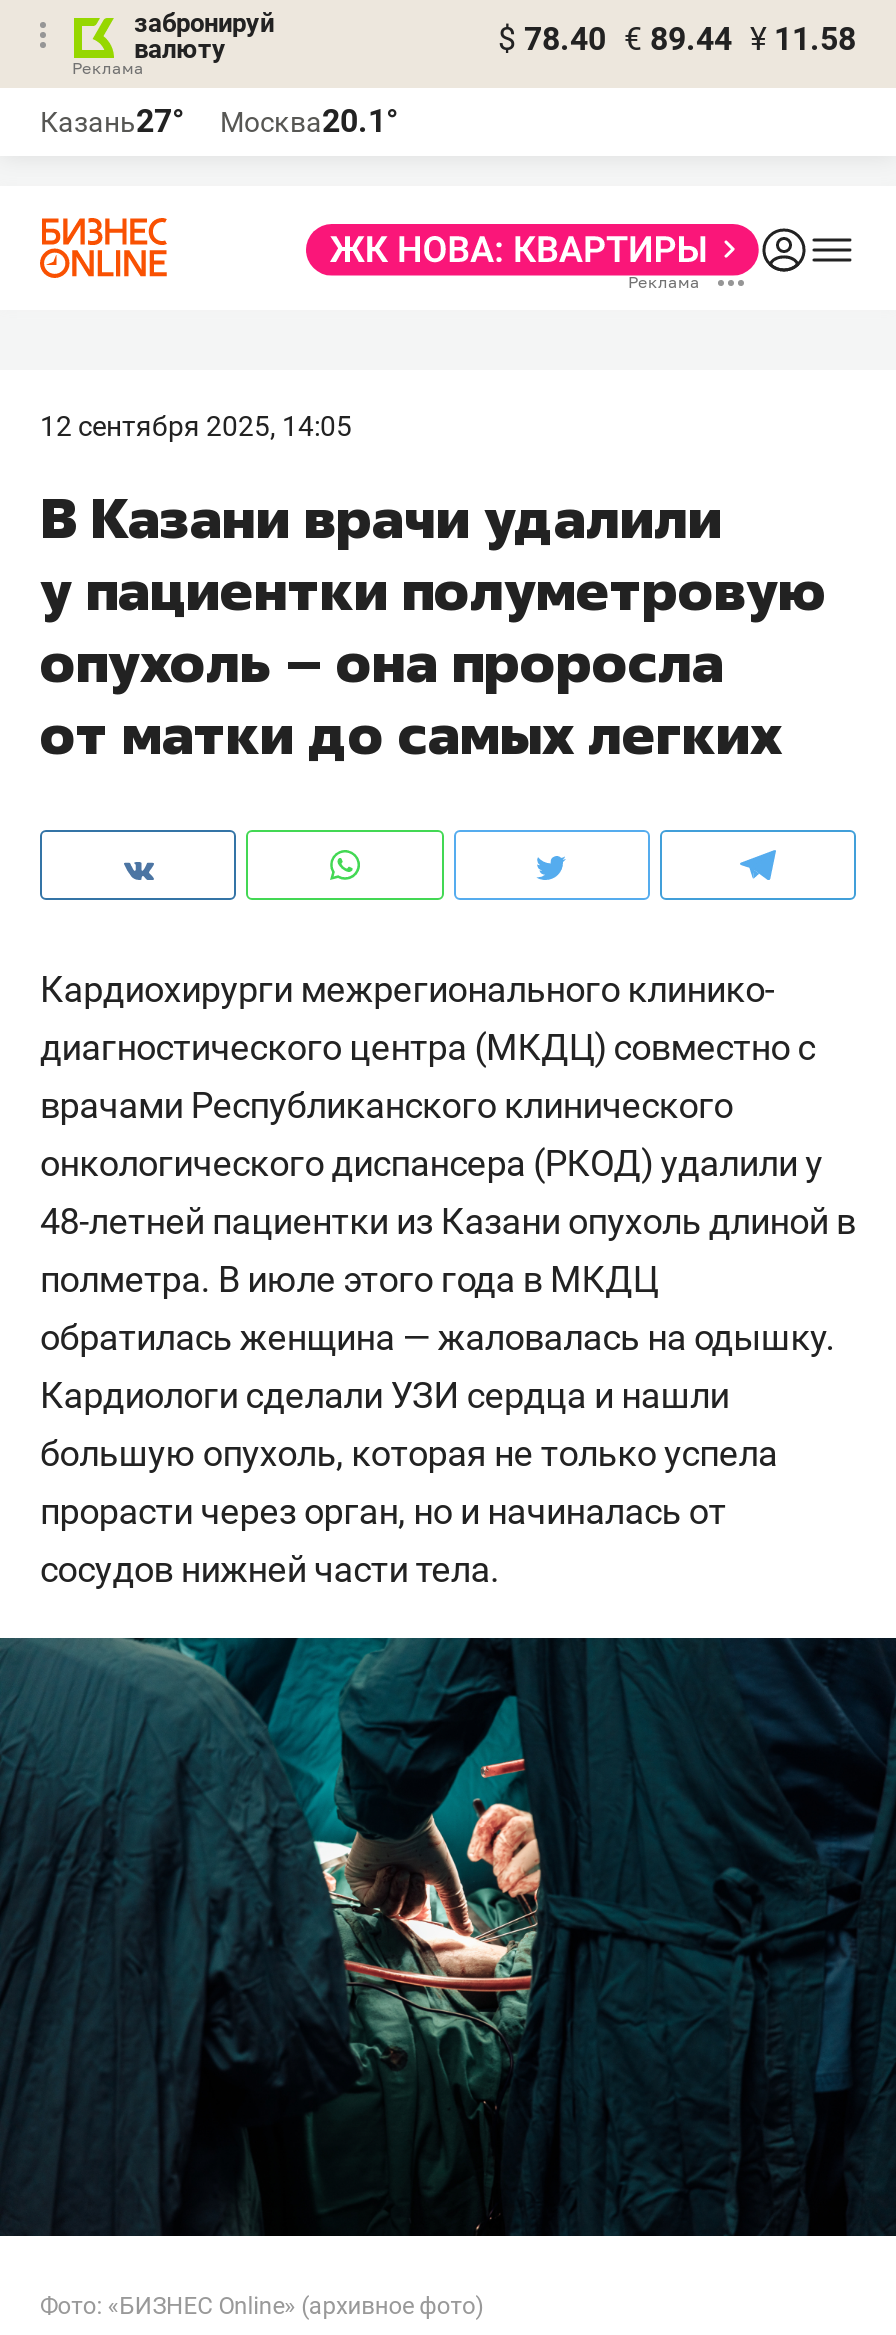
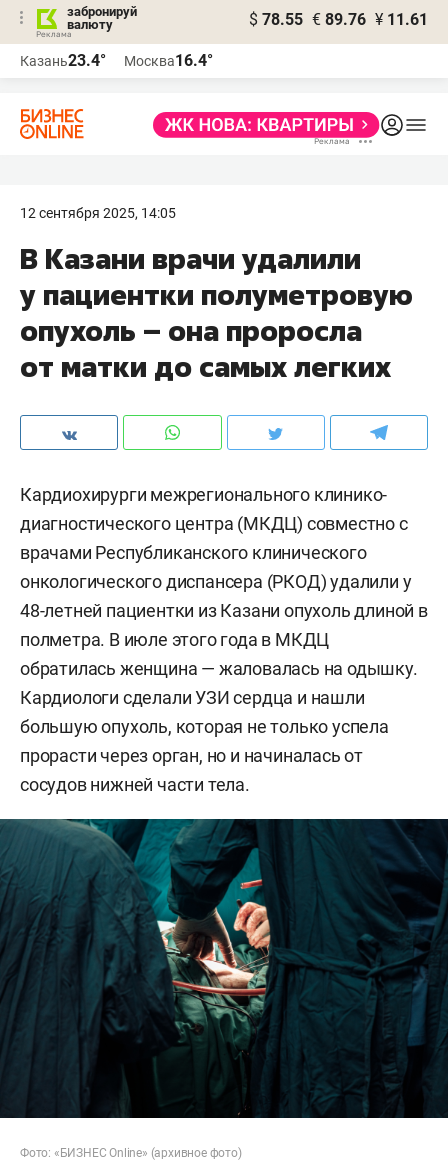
[498,20,856,58] $ 78.40 € 89.44 ¥ 11.58 -> [249,10,428,29] $ 78.55 € 89.76 ¥ 11.61
[40,102,184,140] Казань27° -> [20,51,106,70] Казань23.4°
[220,102,398,140] Москва20.1° -> [124,51,213,70] Москва16.4°

